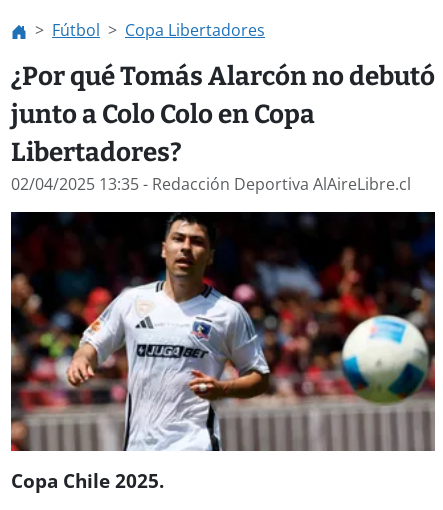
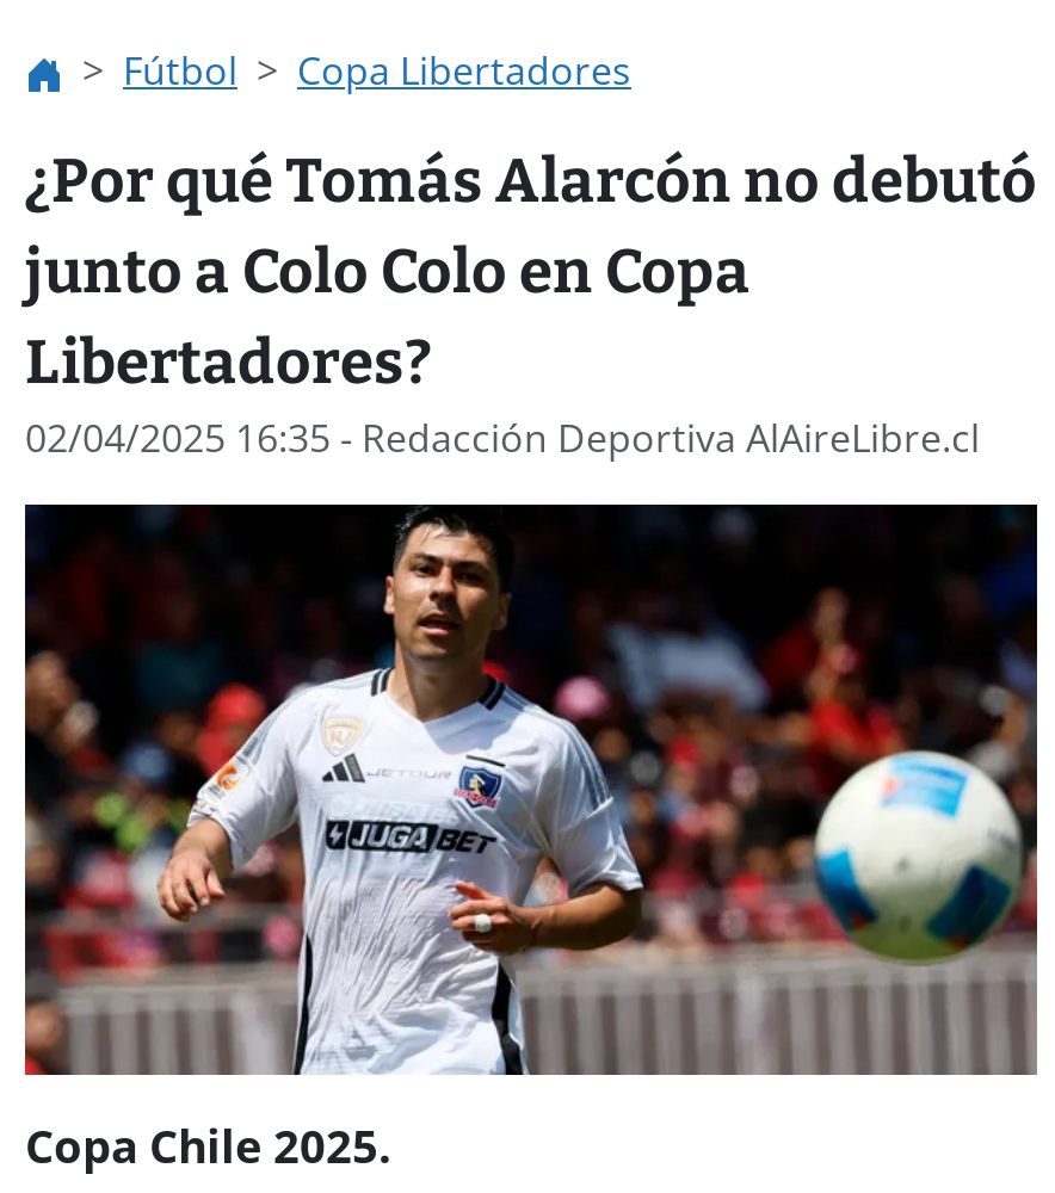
[11,173,411,195] 02/04/2025 13:35 - Redacción Deportiva AlAireLibre.cl -> [25,412,980,464] 02/04/2025 16:35 - Redacción Deportiva AlAireLibre.cl

